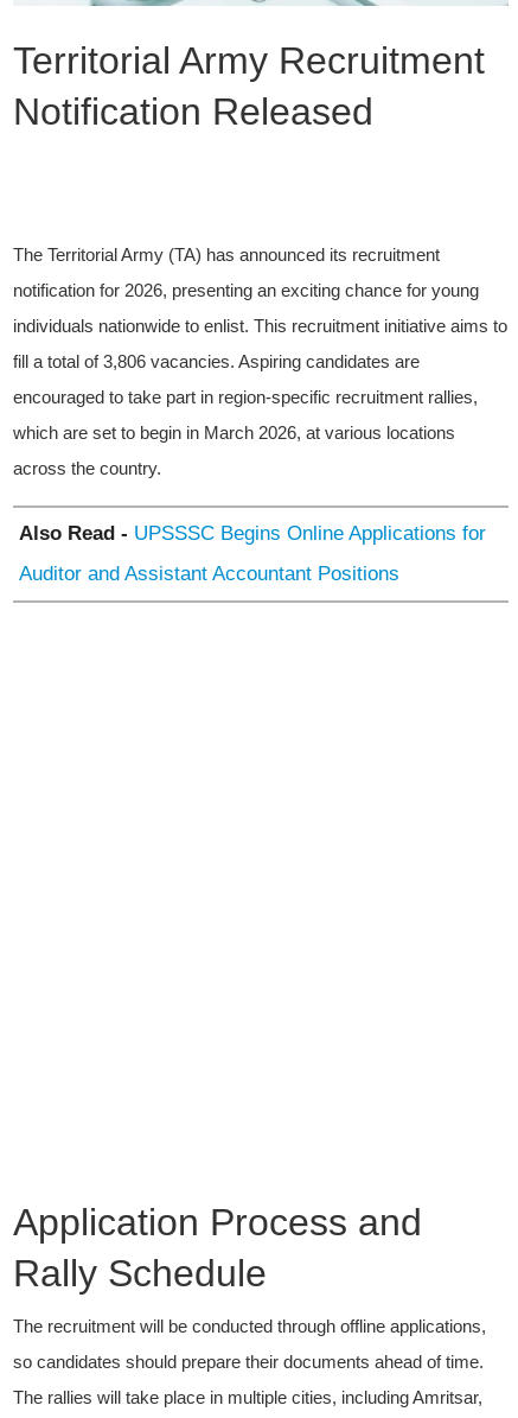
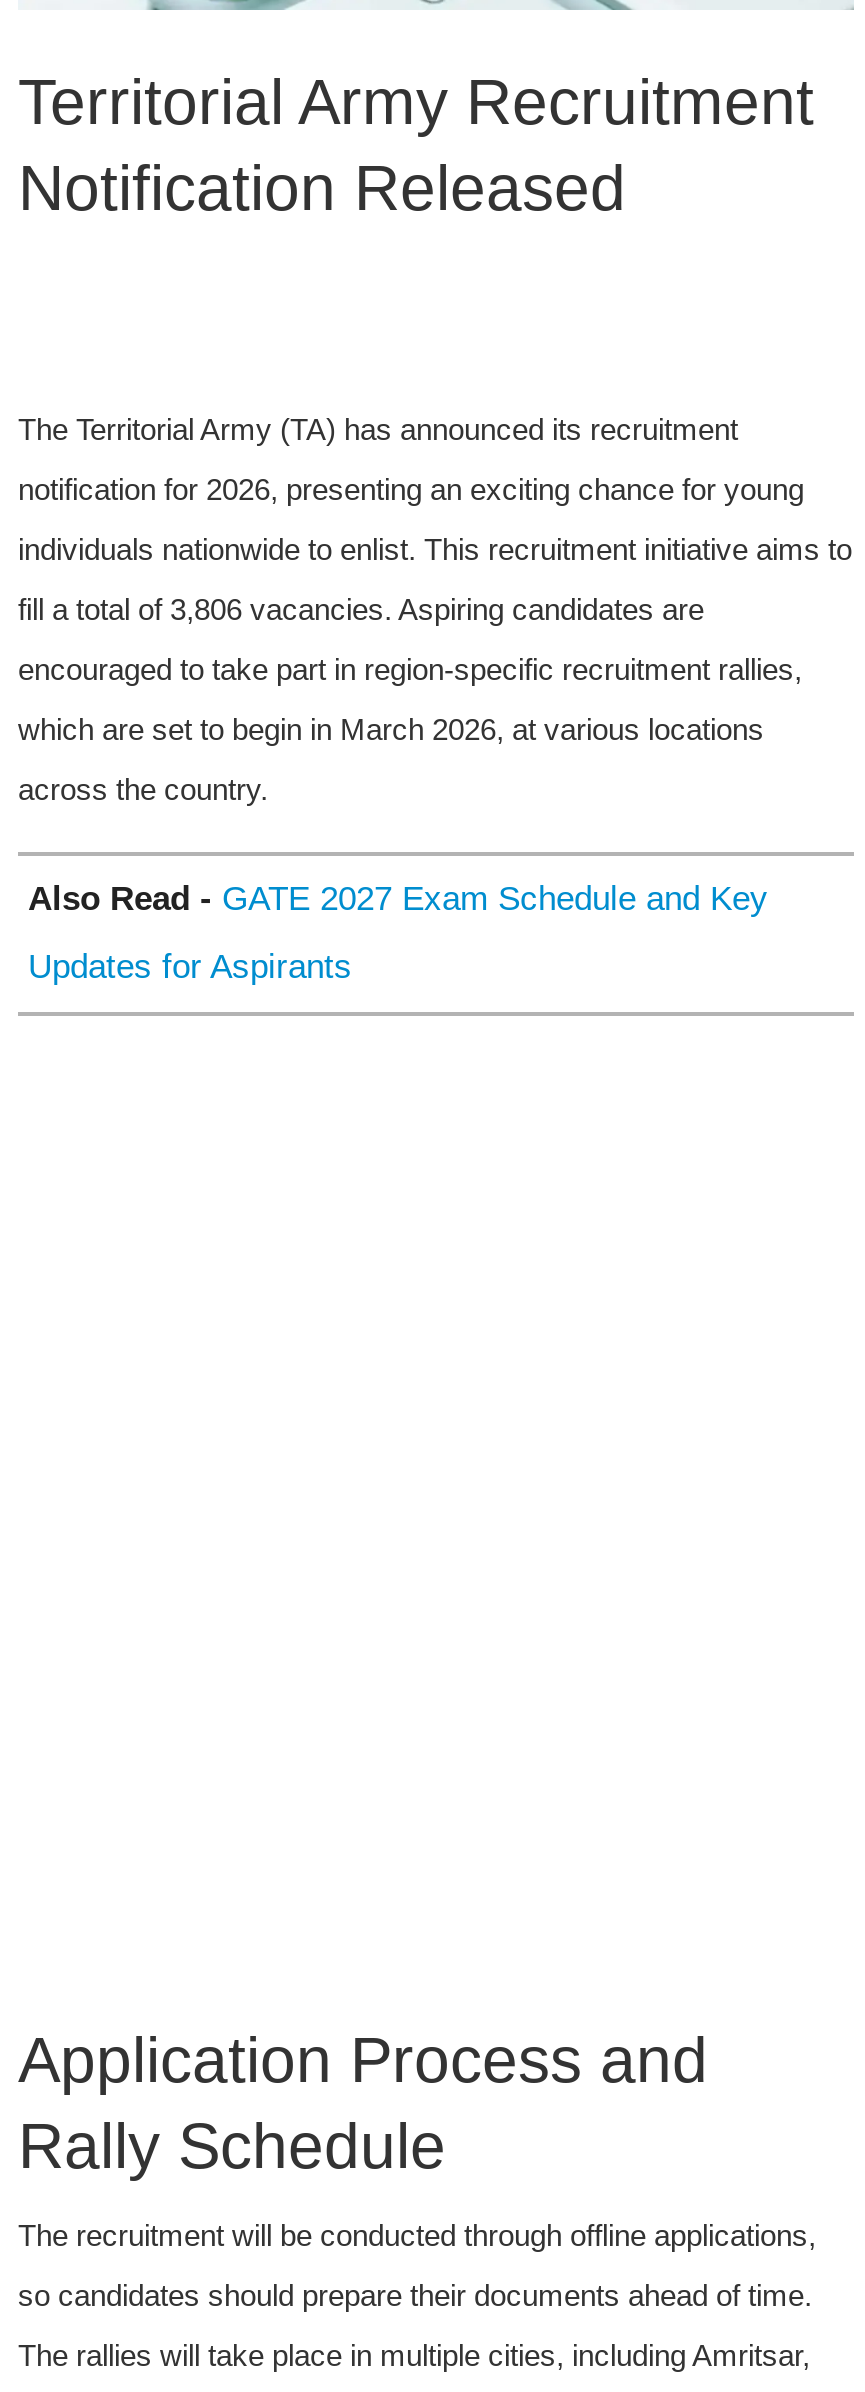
[19,522,486,544] Also Read - UPSSSC Begins Online Applications for -> [28,879,768,917] Also Read - GATE 2027 Exam Schedule and Key
[19,562,399,584] Auditor and Assistant Accountant Positions -> [28,947,352,985] Updates for Aspirants

